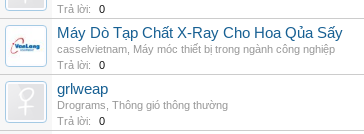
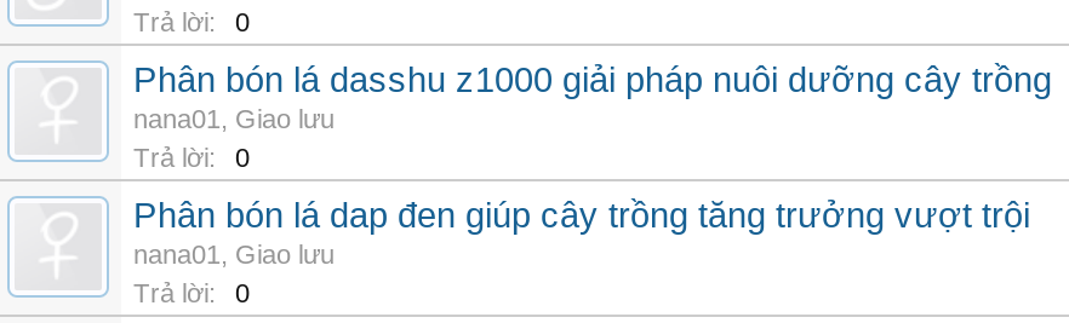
[8,28,43,64] [image] -> none
[57,25,343,55] Máy Dò Tạp Chất X-Ray Cho Hoa Qủa Sấy | casselvietnam, Máy móc thiết bị trong ngành công nghiệp -> [133,60,1052,133] Phân bón lá dasshu z1000 giải pháp nuôi dưỡng cây trồng | nana01, Giao lưu
[57,81,228,111] grlweap | Drograms, Thông gió thông thường -> [133,196,1030,269] Phân bón lá dap đen giúp cây trồng tăng trưởng vượt trội | nana01, Giao lưu

